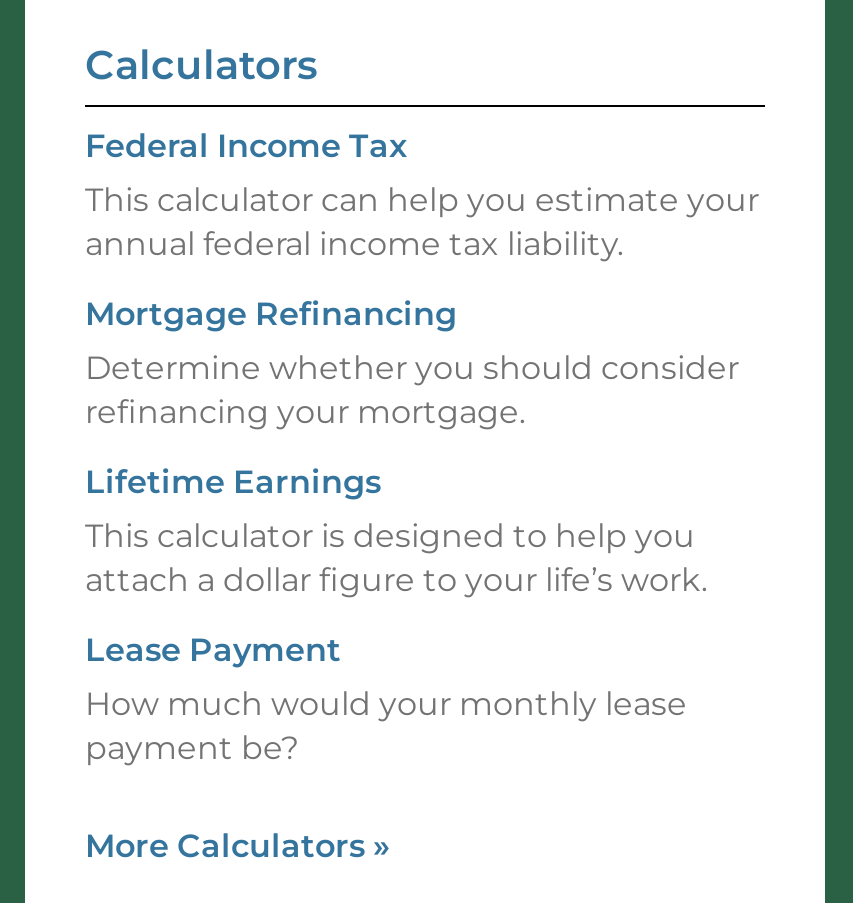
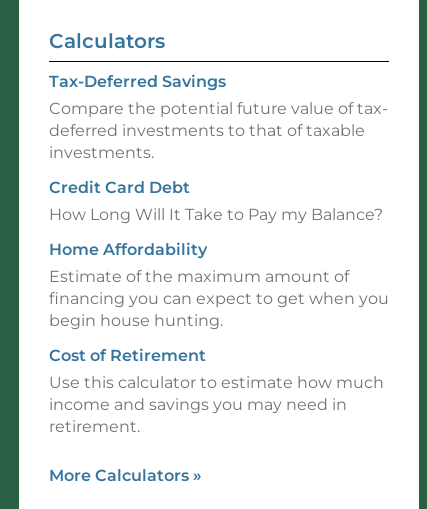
[85,127,759,263] Federal Income Tax | This calculator can help you estimate your | annual federal income tax liability. -> [49,72,388,162] Tax-Deferred Savings | Compare the potential future value of tax- | deferred investments to that of taxable | investments.
[85,295,739,431] Mortgage Refinancing | Determine whether you should consider | refinancing your mortgage. -> [49,178,383,224] Credit Card Debt | How Long Will It Take to Pay my Balance?
[85,463,707,599] Lifetime Earnings | This calculator is designed to help you | attach a dollar figure to your life’s work. -> [49,240,389,330] Home Affordability | Estimate of the maximum amount of | financing you can expect to get when you | begin house hunting.
[85,631,687,767] Lease Payment | How much would your monthly lease | payment be? -> [49,346,384,436] Cost of Retirement | Use this calculator to estimate how much | income and savings you may need in | retirement.

